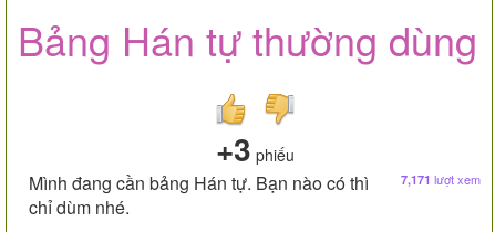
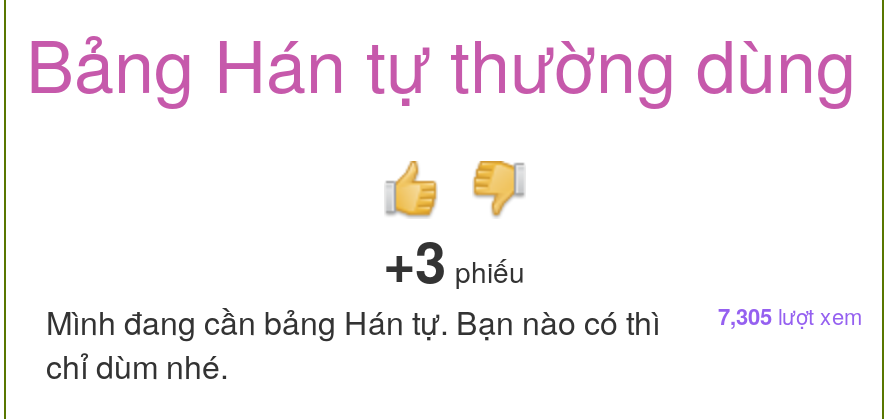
[29,170,481,196] Mình đang cần bảng Hán tự. Bạn nào có thì 7,171 lượt xem -> [46,299,862,345] Mình đang cần bảng Hán tự. Bạn nào có thì 7,305 lượt xem

